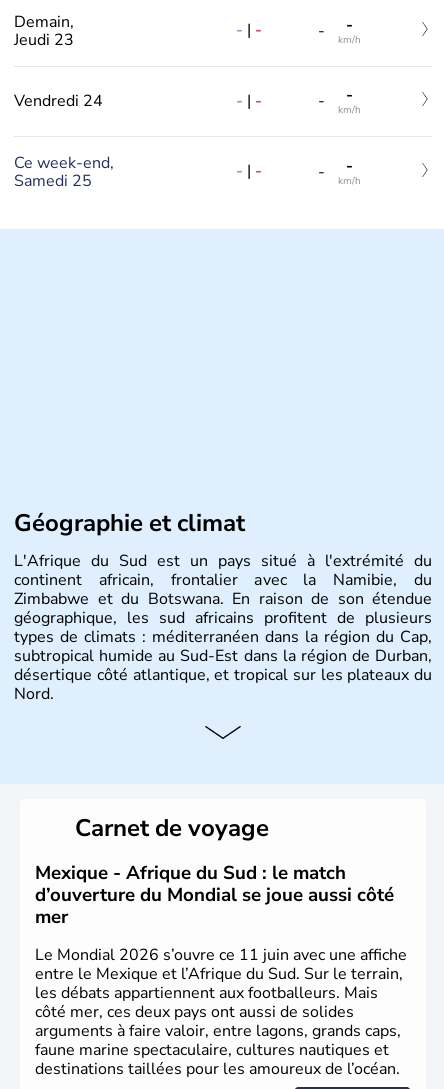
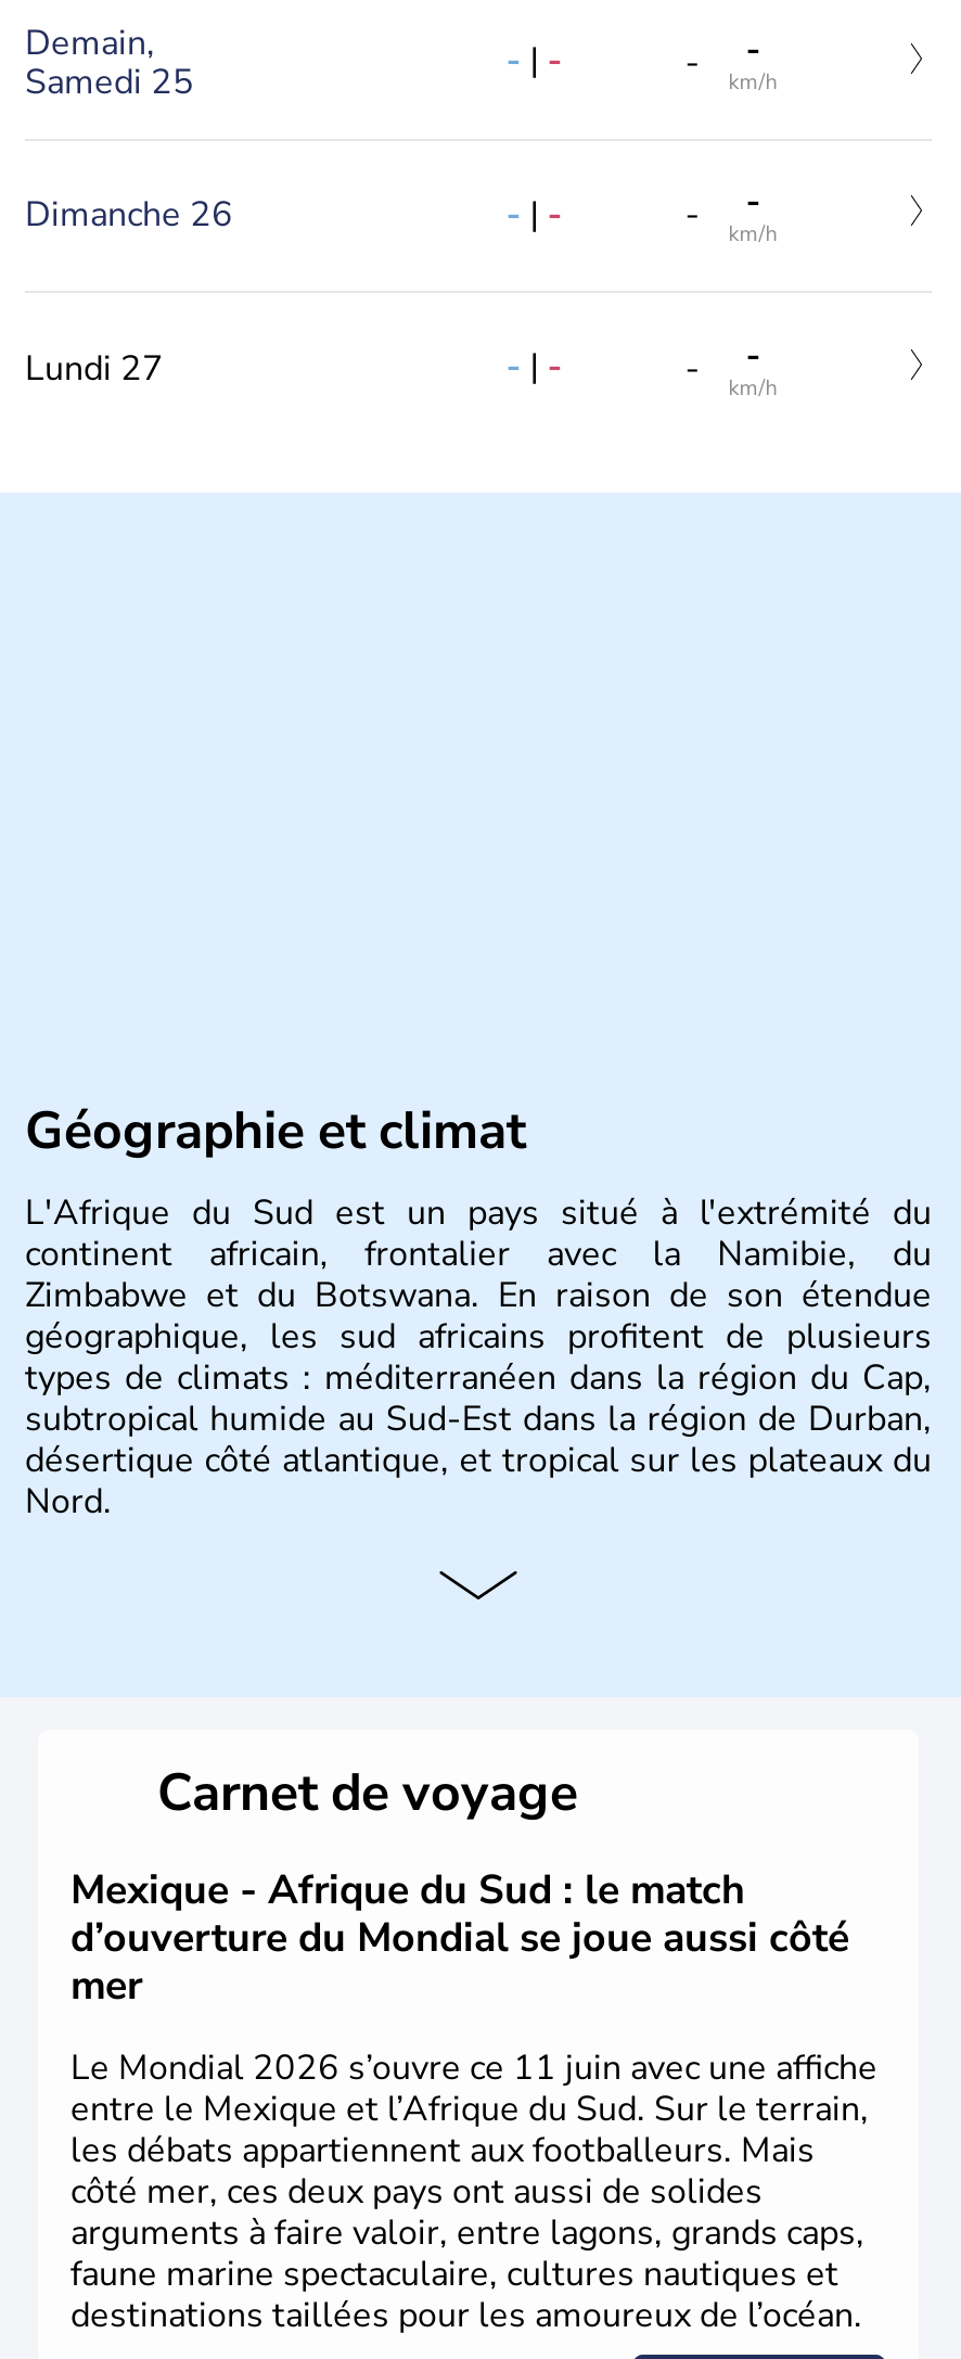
[14,29,74,51] Jeudi 23 -> [25,58,194,106] Samedi 25
[14,90,103,112] Vendredi 24 -> [25,192,233,240] Dimanche 26
[14,152,114,192] Ce week-end, | Samedi 25 -> [25,345,164,393] Lundi 27

